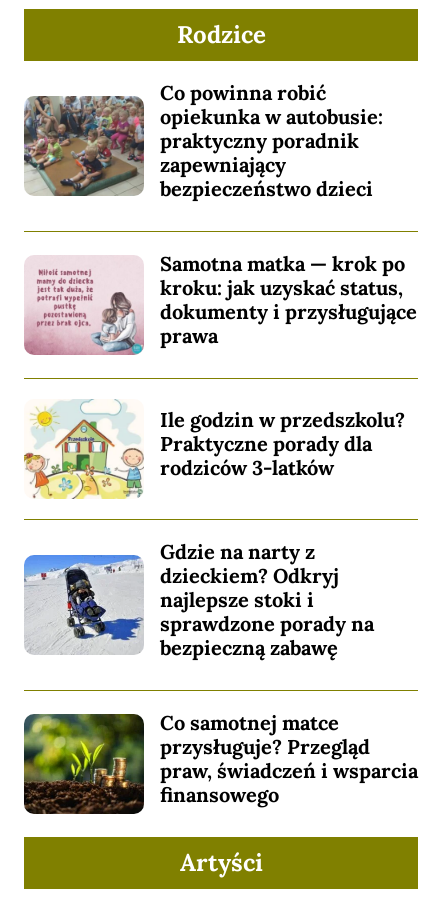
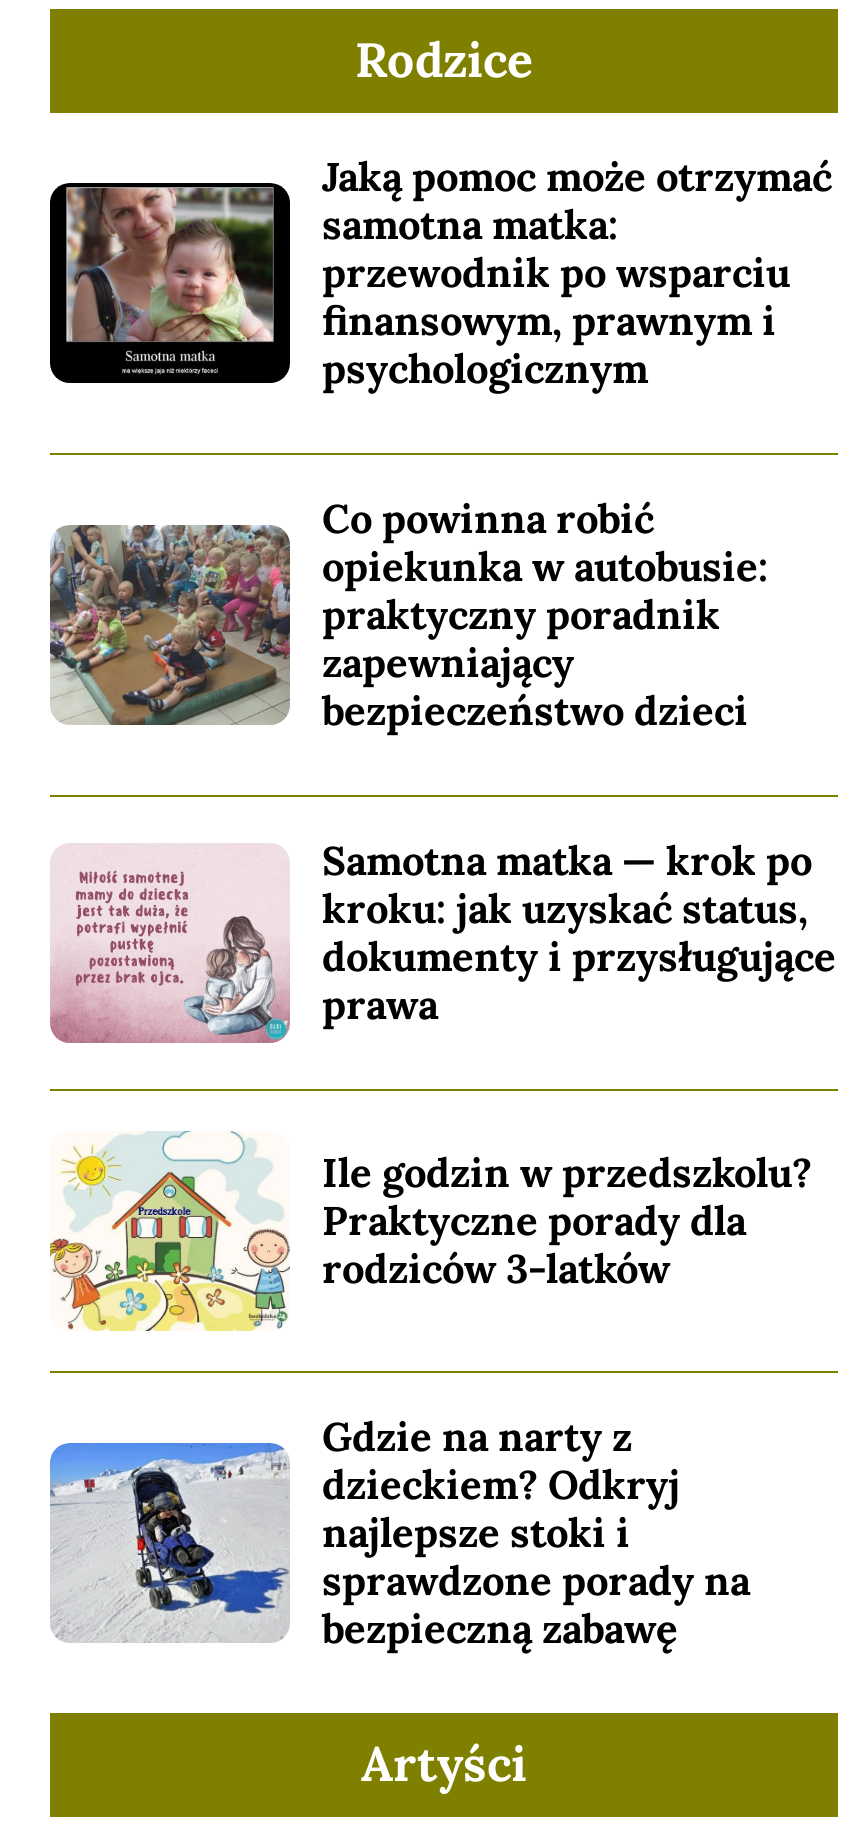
none -> [48,151,832,393] [image] | Jaką pomoc może otrzymać | samotna matka: | przewodnik po wsparciu | finansowym, prawnym i | psychologicznym
moved [22,80,417,660] -> [46,493,836,1653]: [image] | Co powinna robić | opiekunka w autobusie: | ... | sprawdzone porady na | bezpieczną zabawę
[23,702,418,815] [image] | Co samotnej matce | przysługuje? Przegląd | praw, świadczeń i wsparcia | finansowego -> none

